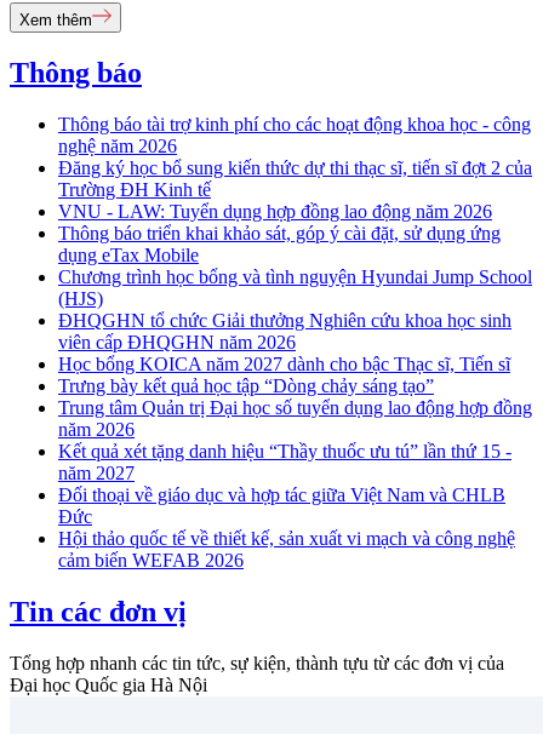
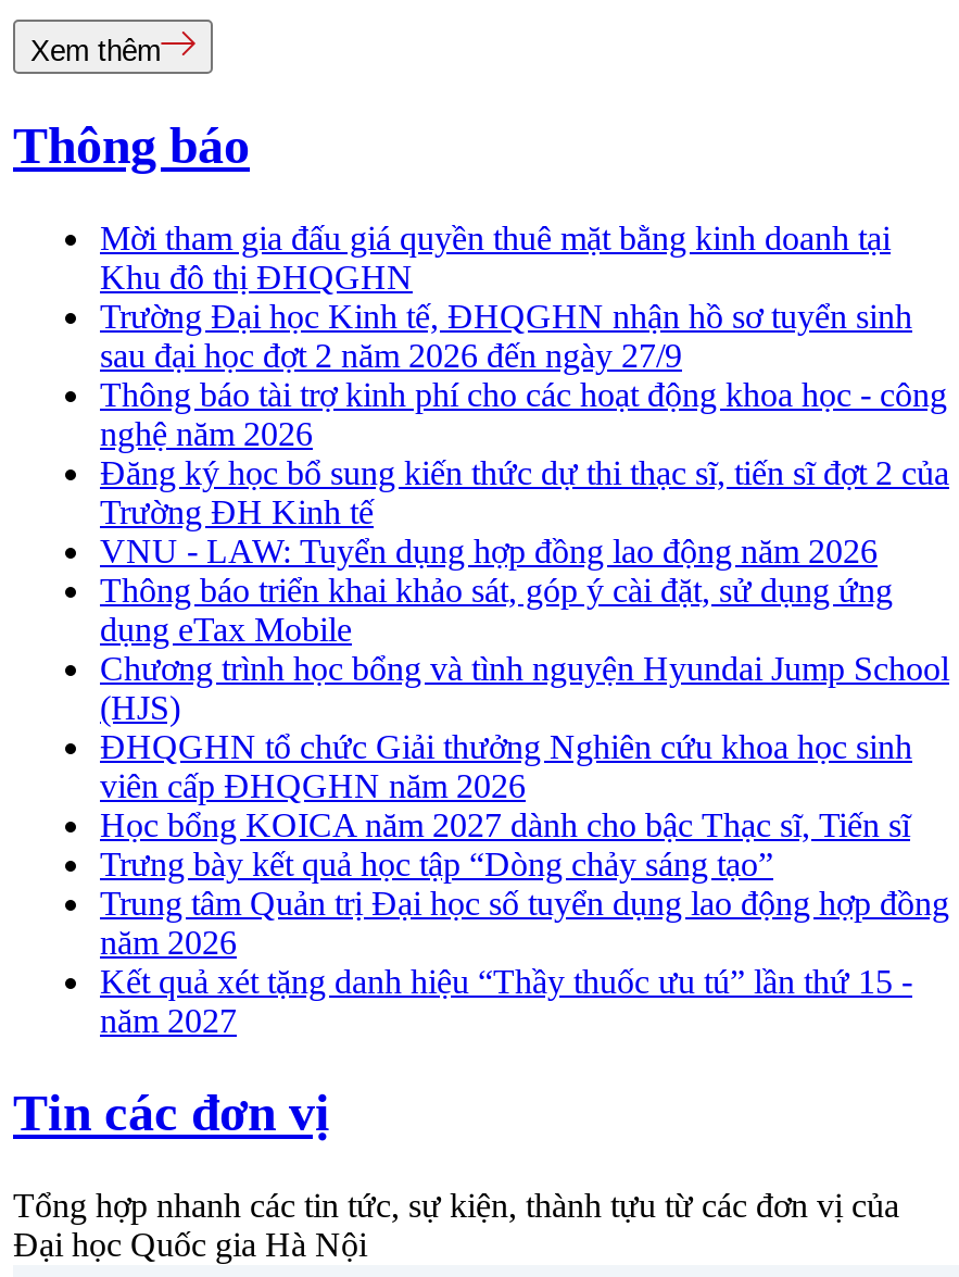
none -> [100,220,912,374] Mời tham gia đấu giá quyền thuê mặt bằng kinh doanh tại | Khu đô thị ĐHQGHN | Trường Đại học Kinh tế, ĐHQGHN nhận hồ sơ tuyển sinh | sau đại học đợt 2 năm 2026 đến ngày 27/9
moved [58,114,532,484] -> [100,376,949,1039]: Thông báo tài trợ kinh phí cho các hoạt động khoa học - công | nghệ năm 2026 | Đăng ký học bổ sung kiến thức dự thi thạc sĩ, tiến sĩ đợt 2 của | ... | Kết quả xét tặng danh hiệu “Thầy thuốc ưu tú” lần thứ 15 - | năm 2027
[58,485,515,571] Đối thoại về giáo dục và hợp tác giữa Việt Nam và CHLB | Đức | Hội thảo quốc tế về thiết kế, sản xuất vi mạch và công nghệ | cảm biến WEFAB 2026 -> none

